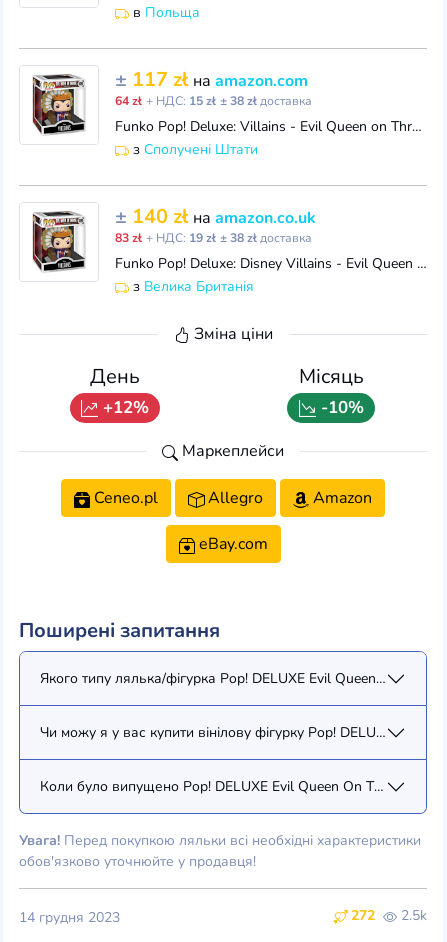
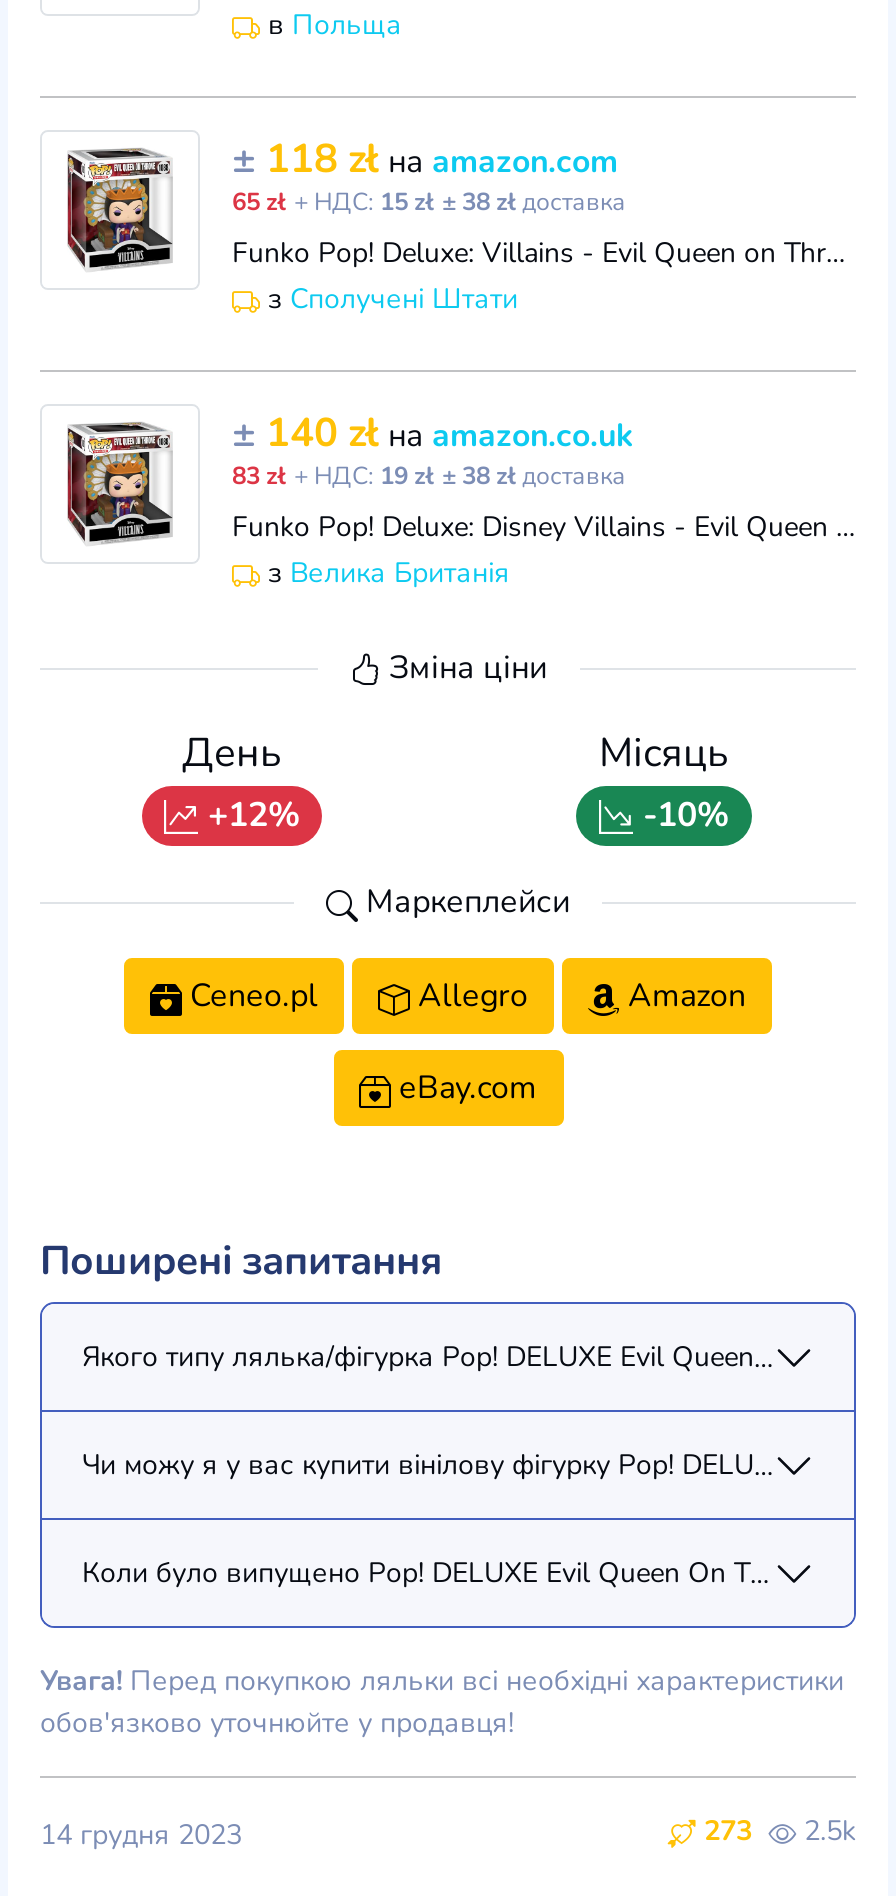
[115,66,308,93] ± 117 zł на amazon.com -> [232,132,618,186] ± 118 zł на amazon.com
[115,93,312,109] 64 zł + НДС: 15 zł ± 38 zł доставка -> [232,186,626,218] 65 zł + НДС: 15 zł ± 38 zł доставка
[347,906,427,925] 272 2.5k -> [696,1813,856,1851] 273 2.5k

